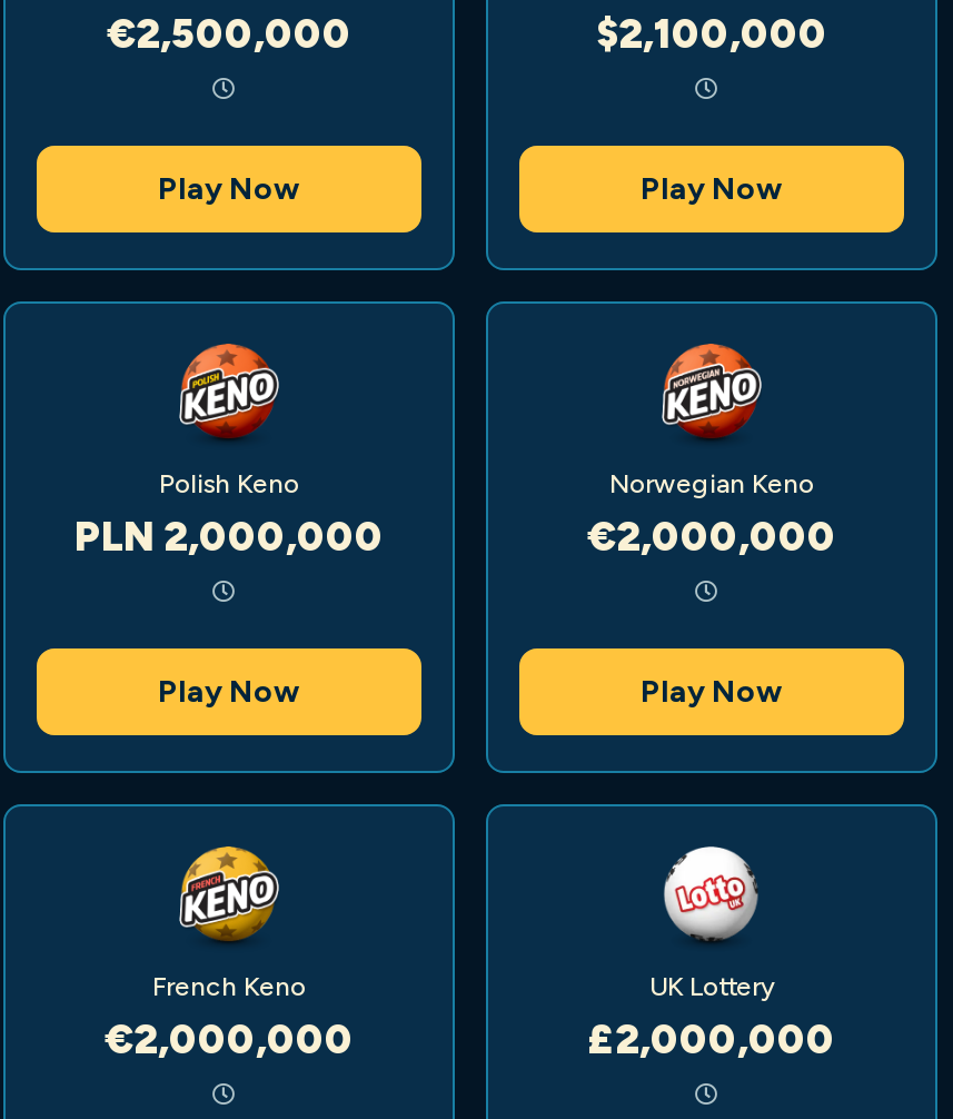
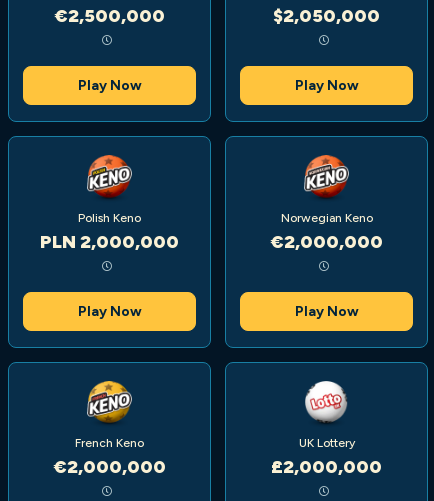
[596,11,827,60] $2,100,000 -> [273,5,380,27] $2,050,000

